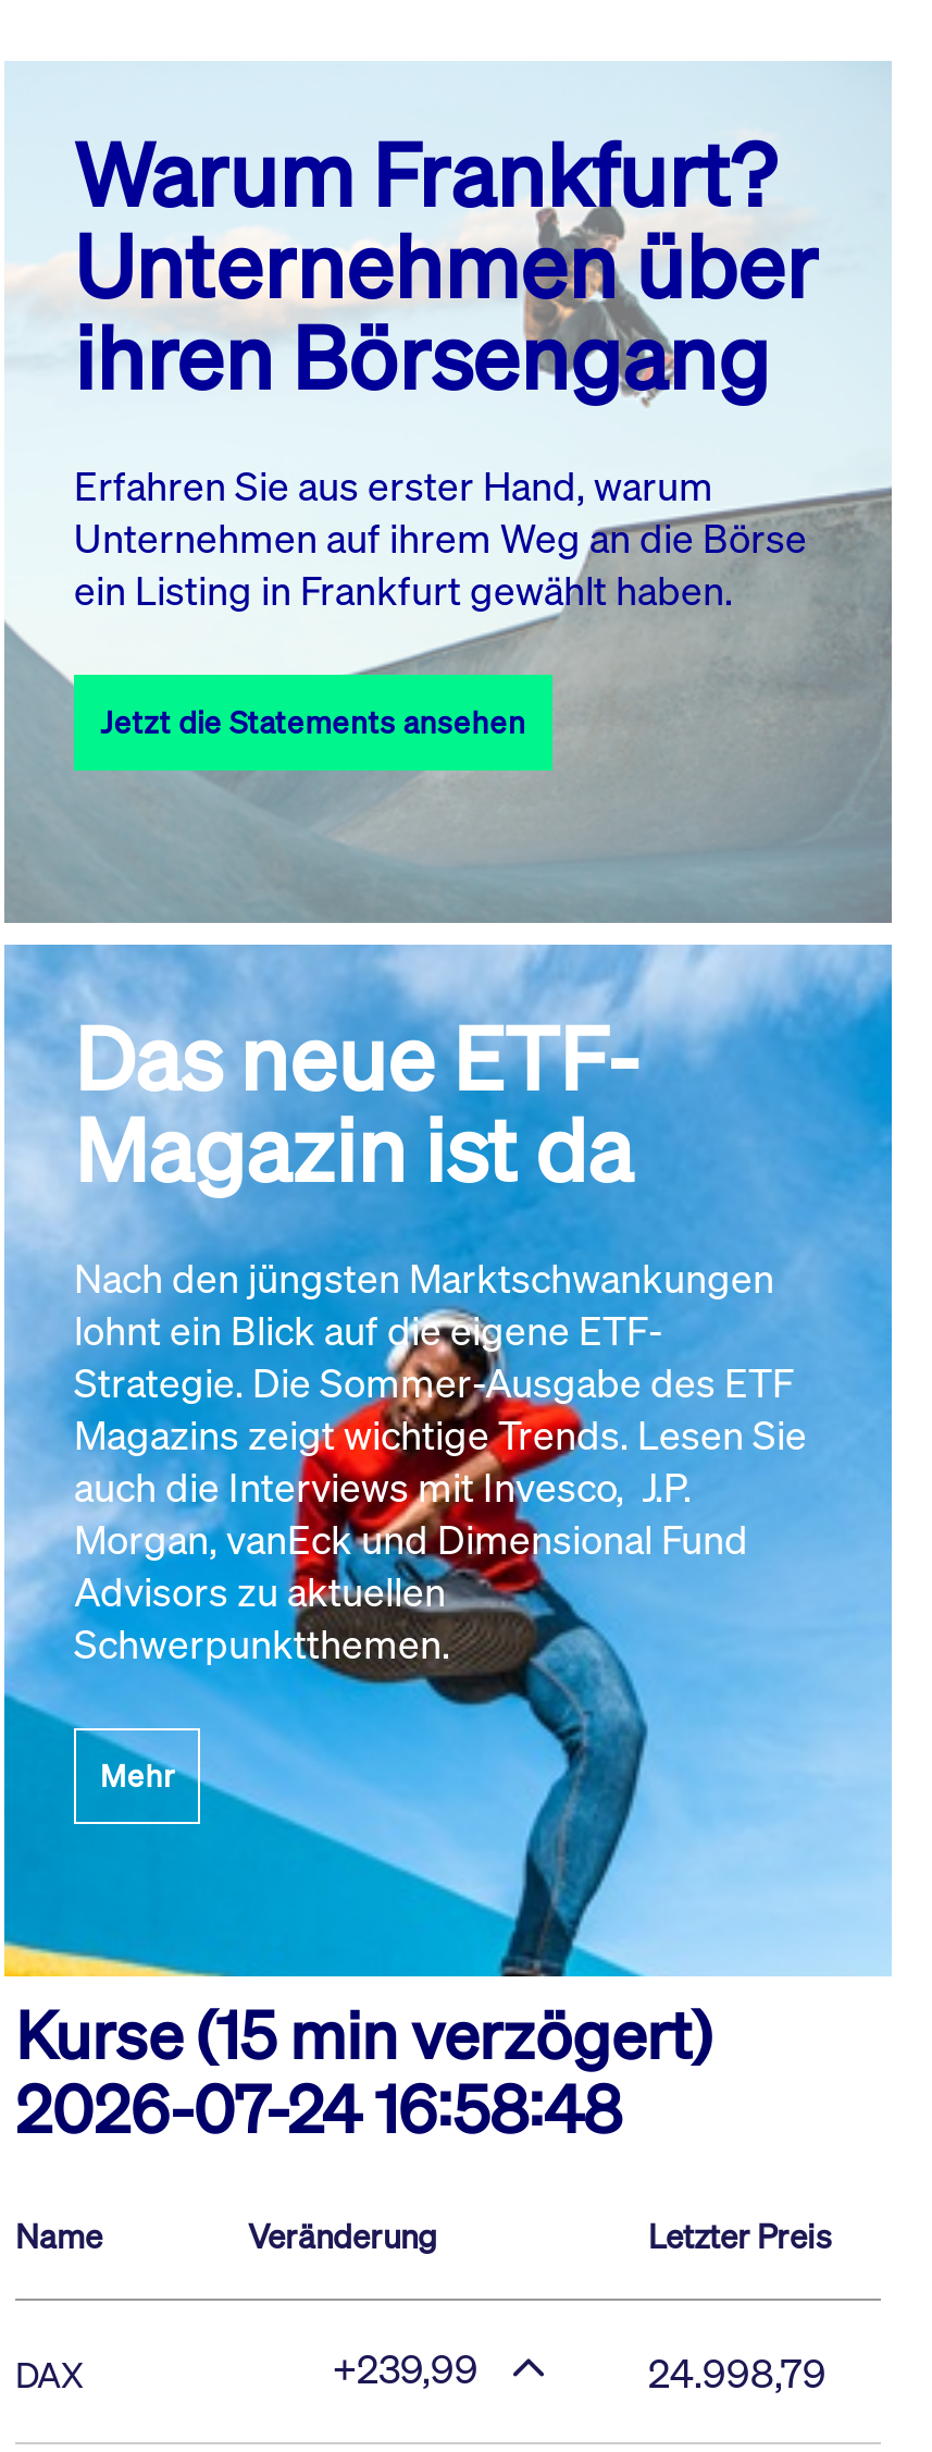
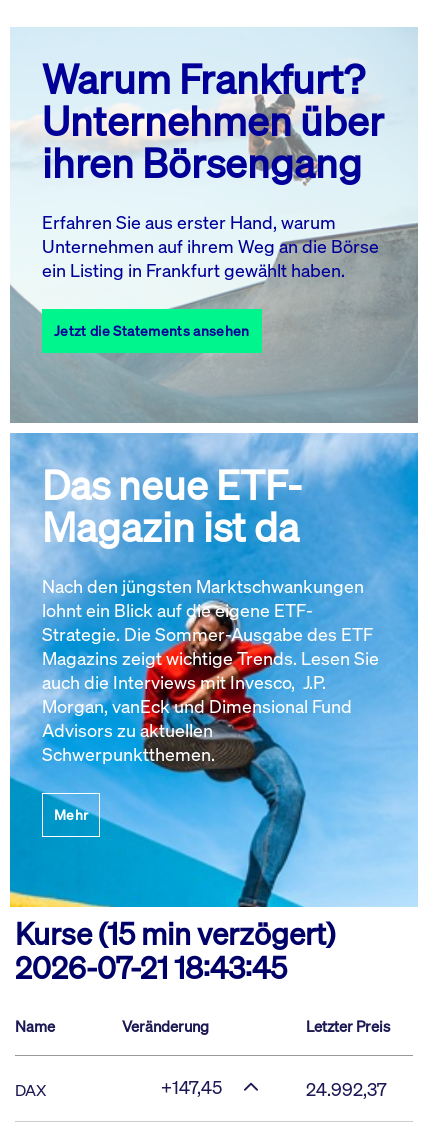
[15,2066,622,2153] 2026-07-24 16:58:48 -> [15,948,287,988] 2026-07-21 18:43:45
[333,2342,479,2394] +239,99 -> [161,1075,222,1099] +147,45
[648,2346,827,2399] 24.998,79 -> [306,1077,387,1101] 24.992,37

